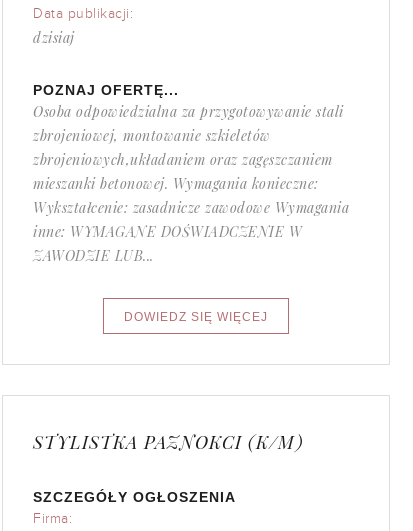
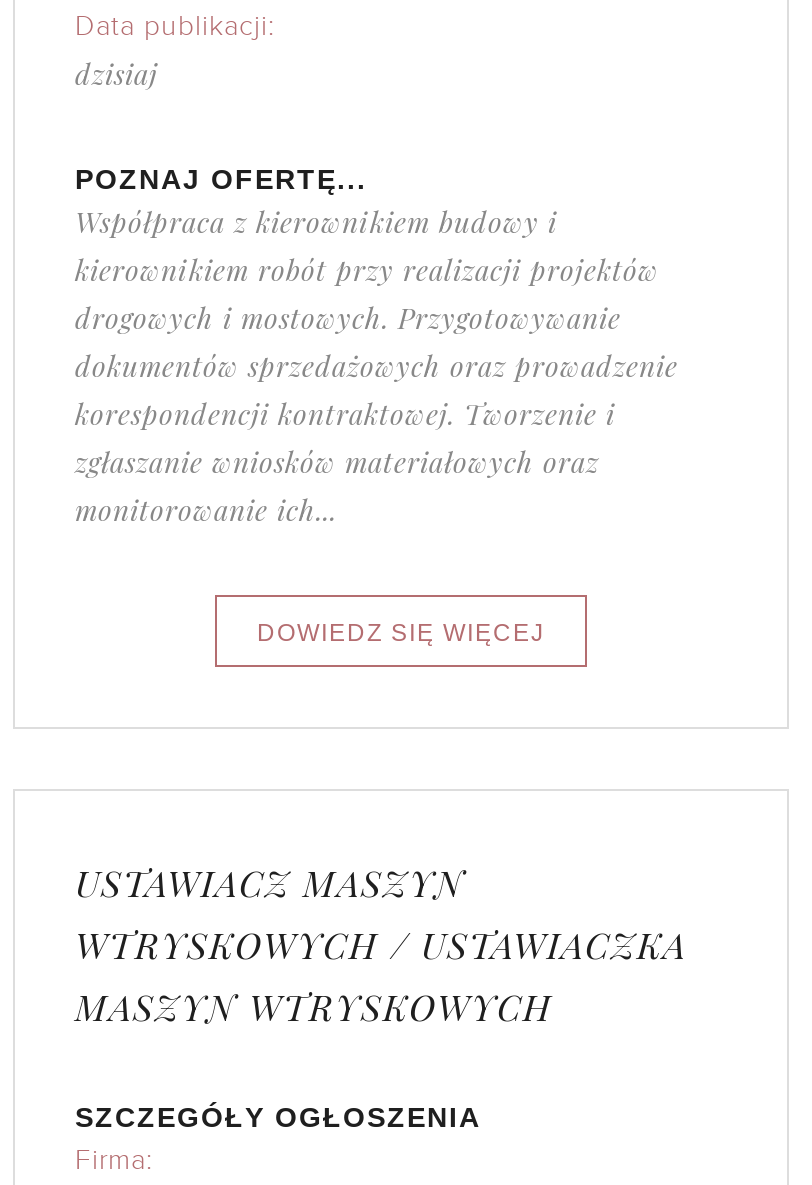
[33,102,349,265] Osoba odpowiedzialna za przygotowywanie stali | zbrojeniowej, montowanie szkieletów | zbrojeniowych,układaniem oraz zagęszczaniem | mieszanki betonowej. Wymagania konieczne: | Wykształcenie: zasadnicze zawodowe Wymagania | inne: WYMAGANE DOŚWIADCZENIE W | ZAWODZIE LUB... -> [75,203,678,529] Współpraca z kierownikiem budowy i | kierownikiem robót przy realizacji projektów | drogowych i mostowych. Przygotowywanie | dokumentów sprzedażowych oraz prowadzenie | korespondencji kontraktowej. Tworzenie i | zgłaszanie wniosków materiałowych oraz | monitorowanie ich...
[33,430,304,454] STYLISTKA PAZNOKCI (K/M) -> [75,859,687,1031] USTAWIACZ MASZYN | WTRYSKOWYCH / USTAWIACZKA | MASZYN WTRYSKOWYCH

